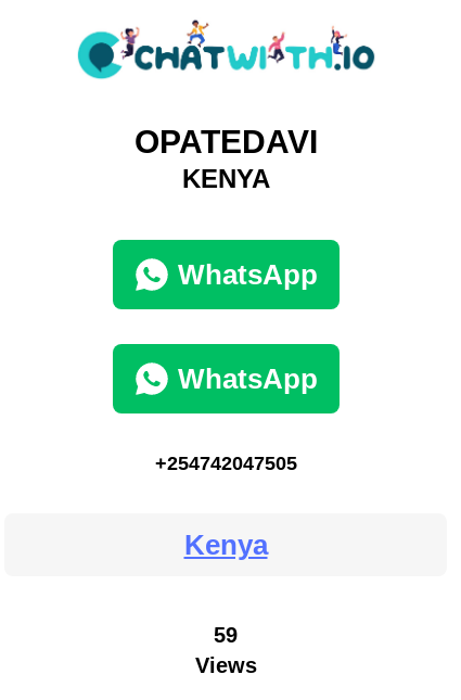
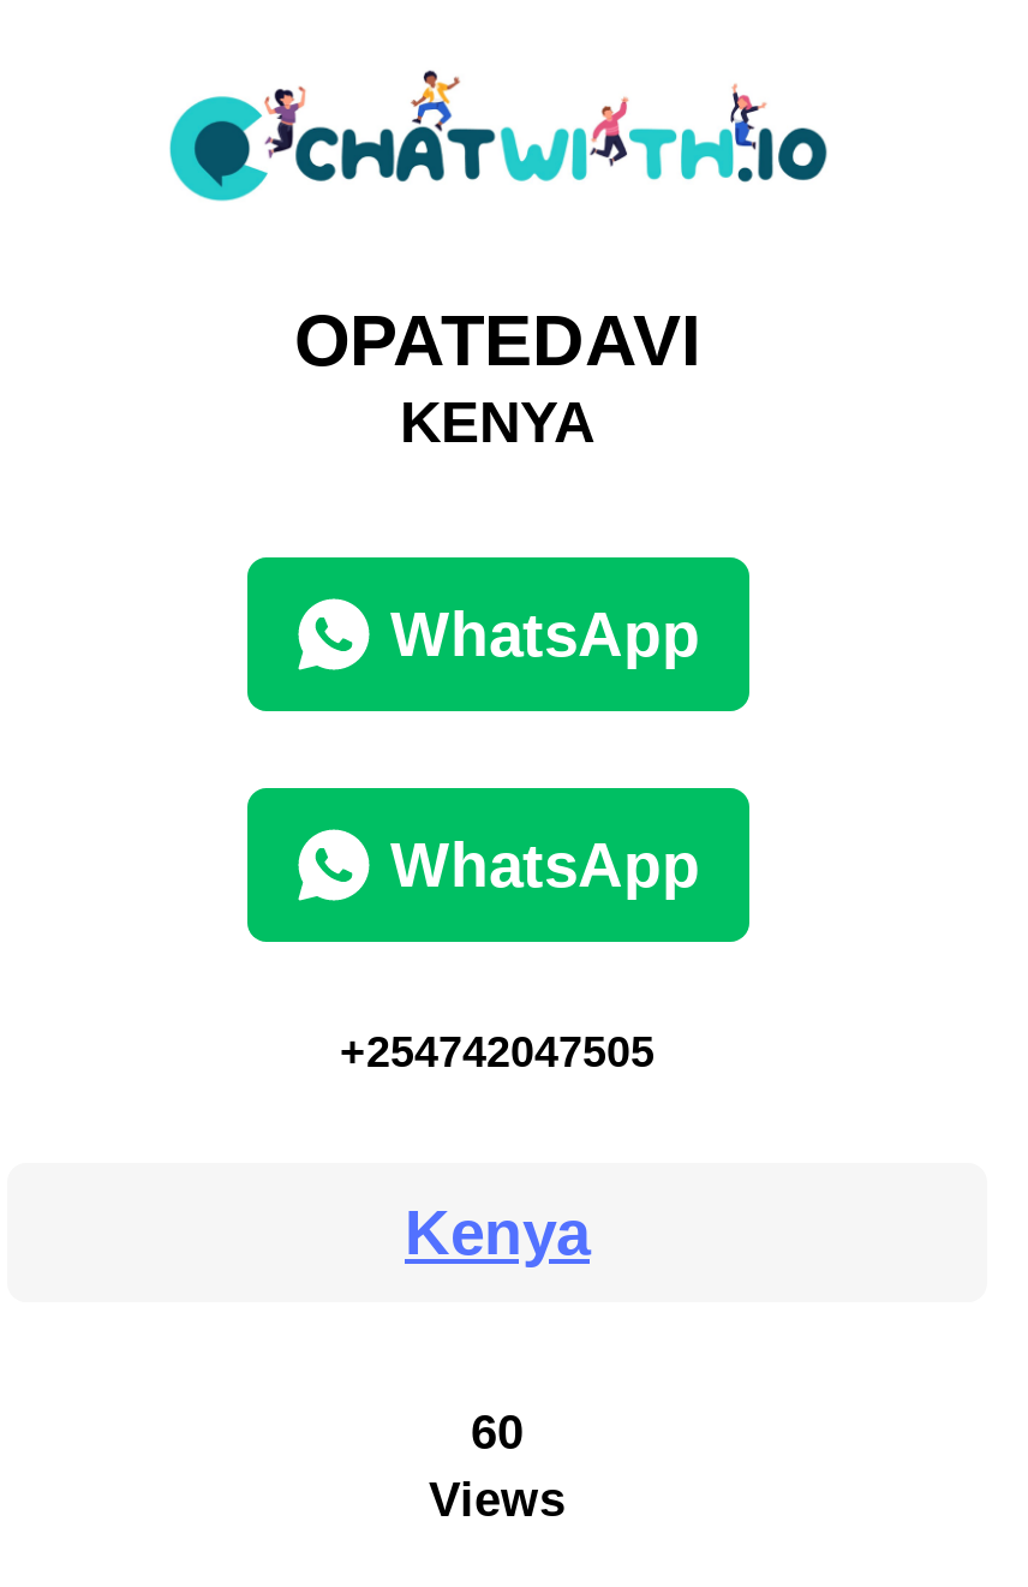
[214,623,238,647] 59 -> [471,1405,524,1458] 60

